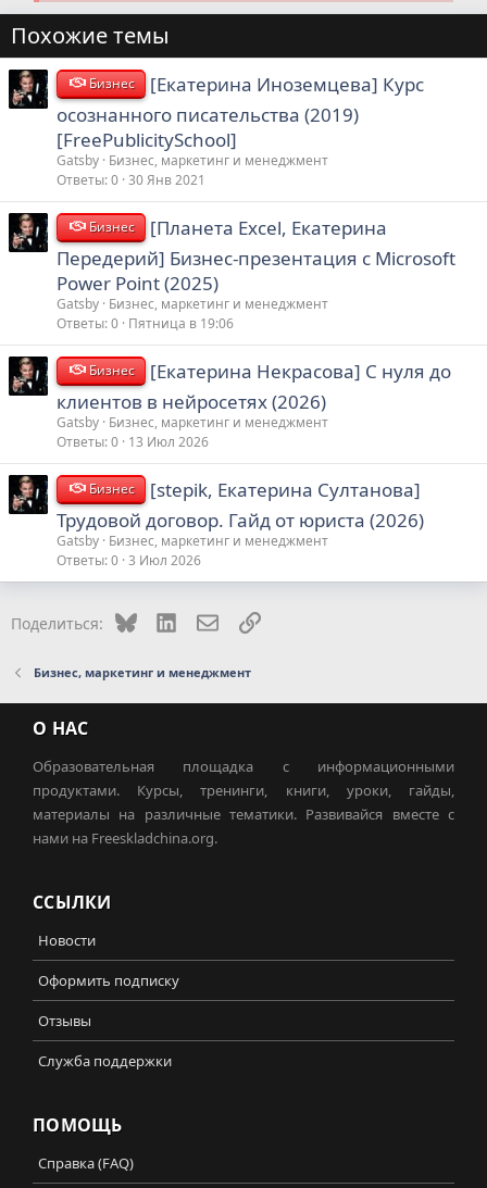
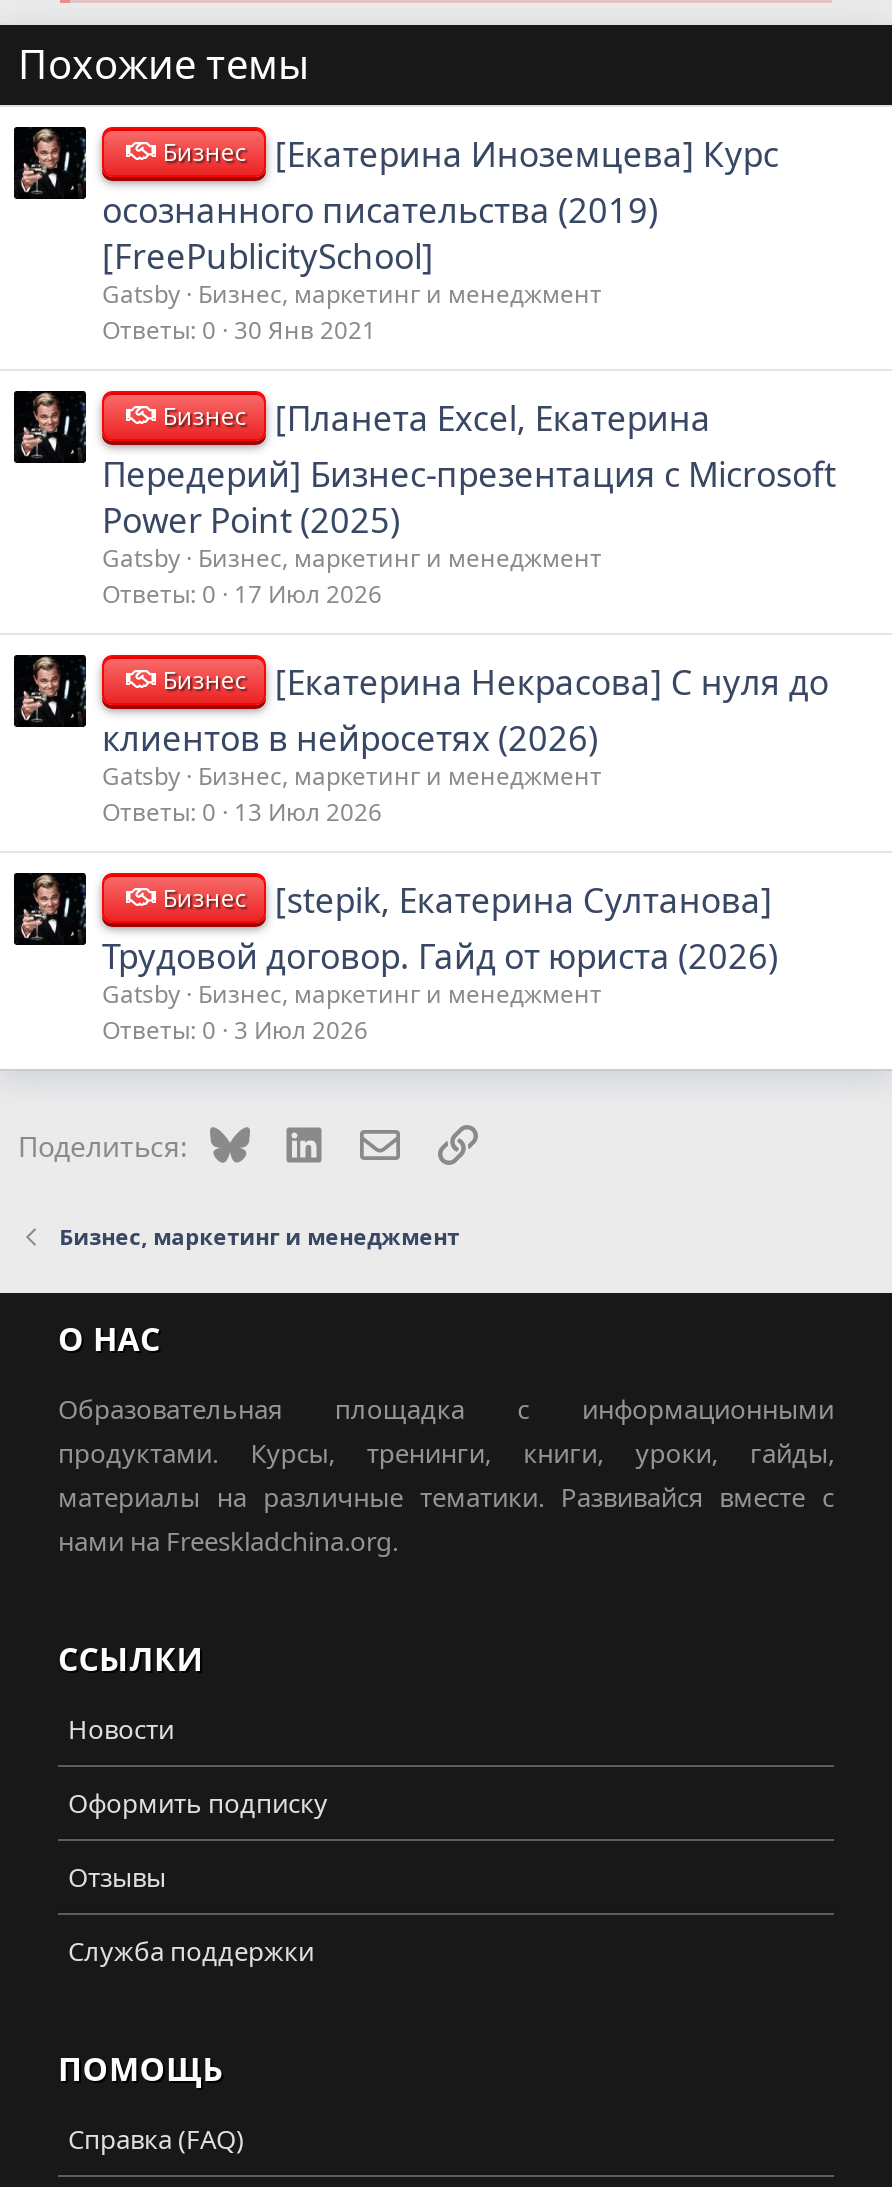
[57,315,234,333] Ответы 0 Пятница в 19:06 -> [102,578,382,612] Ответы 0 17 Июл 2026

